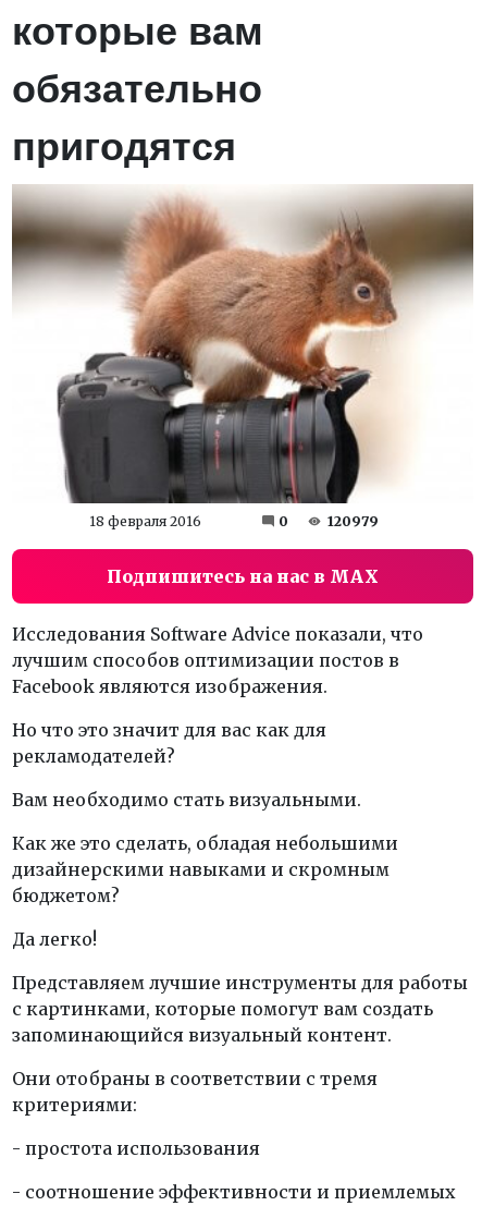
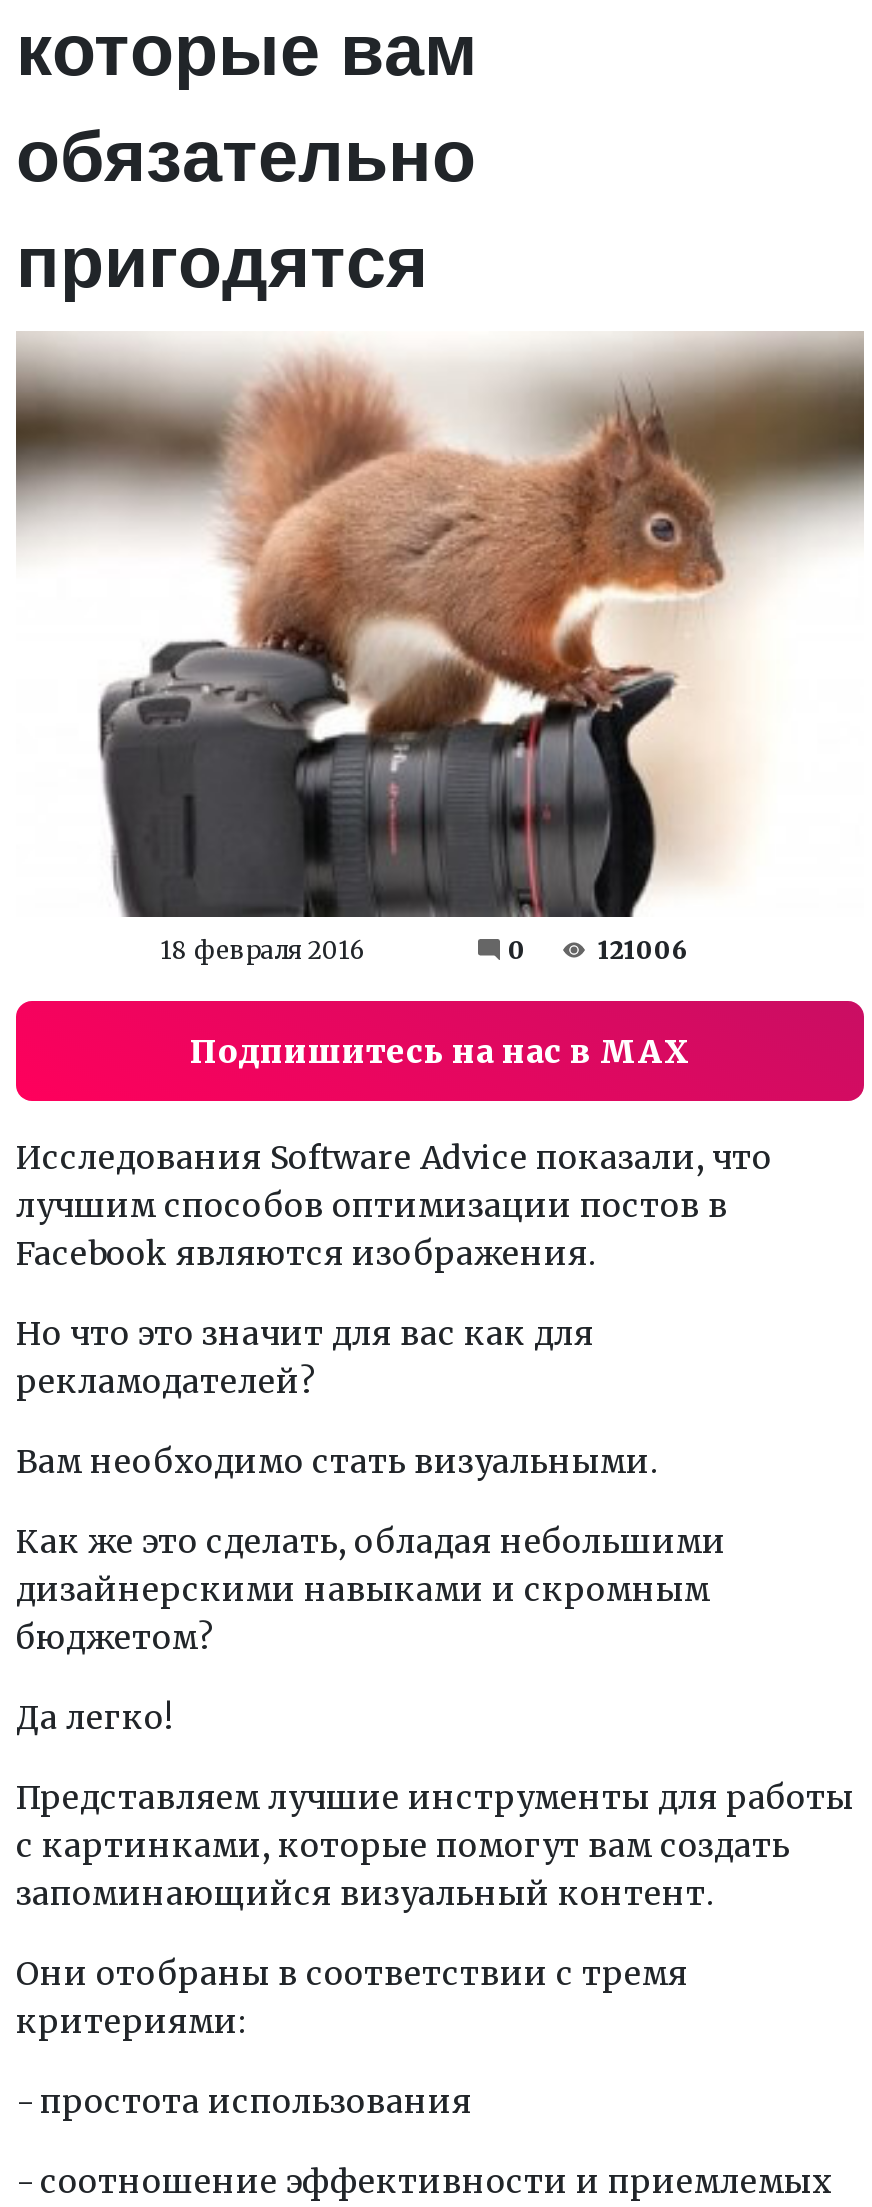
[327,513,379,529] 120979 -> [598,935,688,965] 121006

